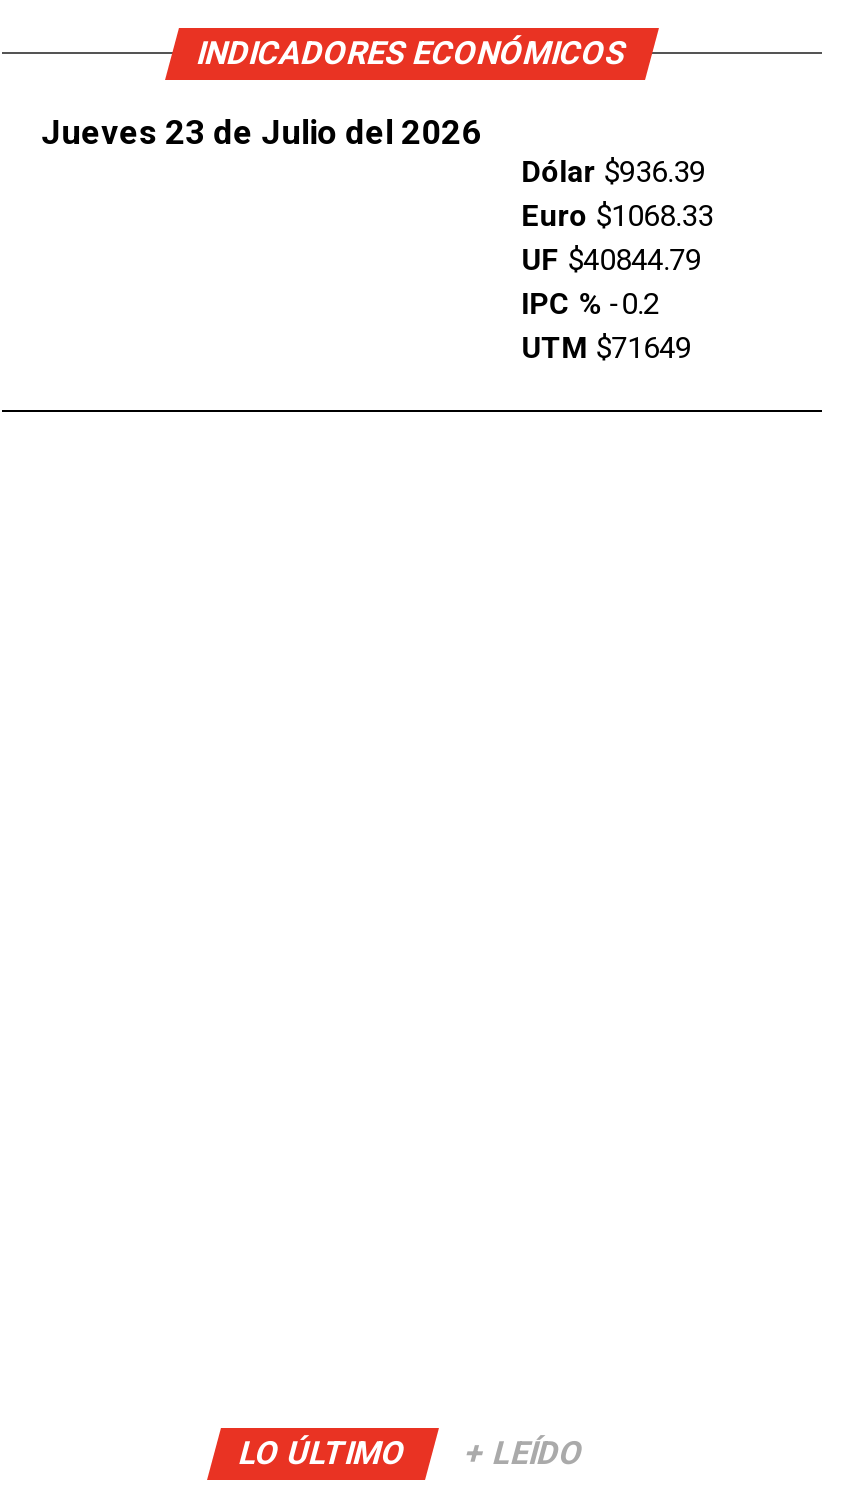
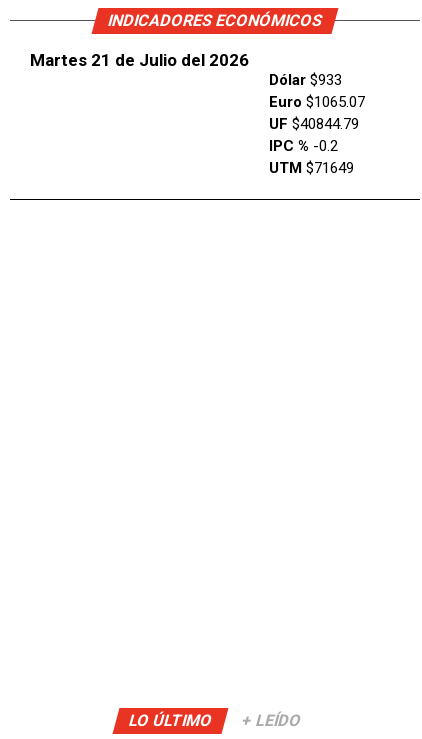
[41,112,481,152] Jueves 23 de Julio del 2026 -> [30,50,249,70] Martes 21 de Julio del 2026
[521,154,705,190] Dólar $936.39 -> [269,71,342,89] Dólar $933
[521,198,713,234] Euro $1068.33 -> [269,93,365,111] Euro $1065.07

